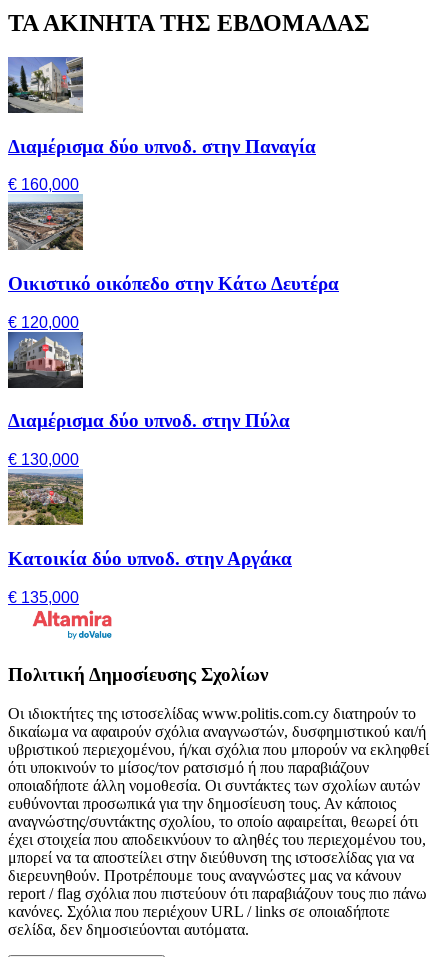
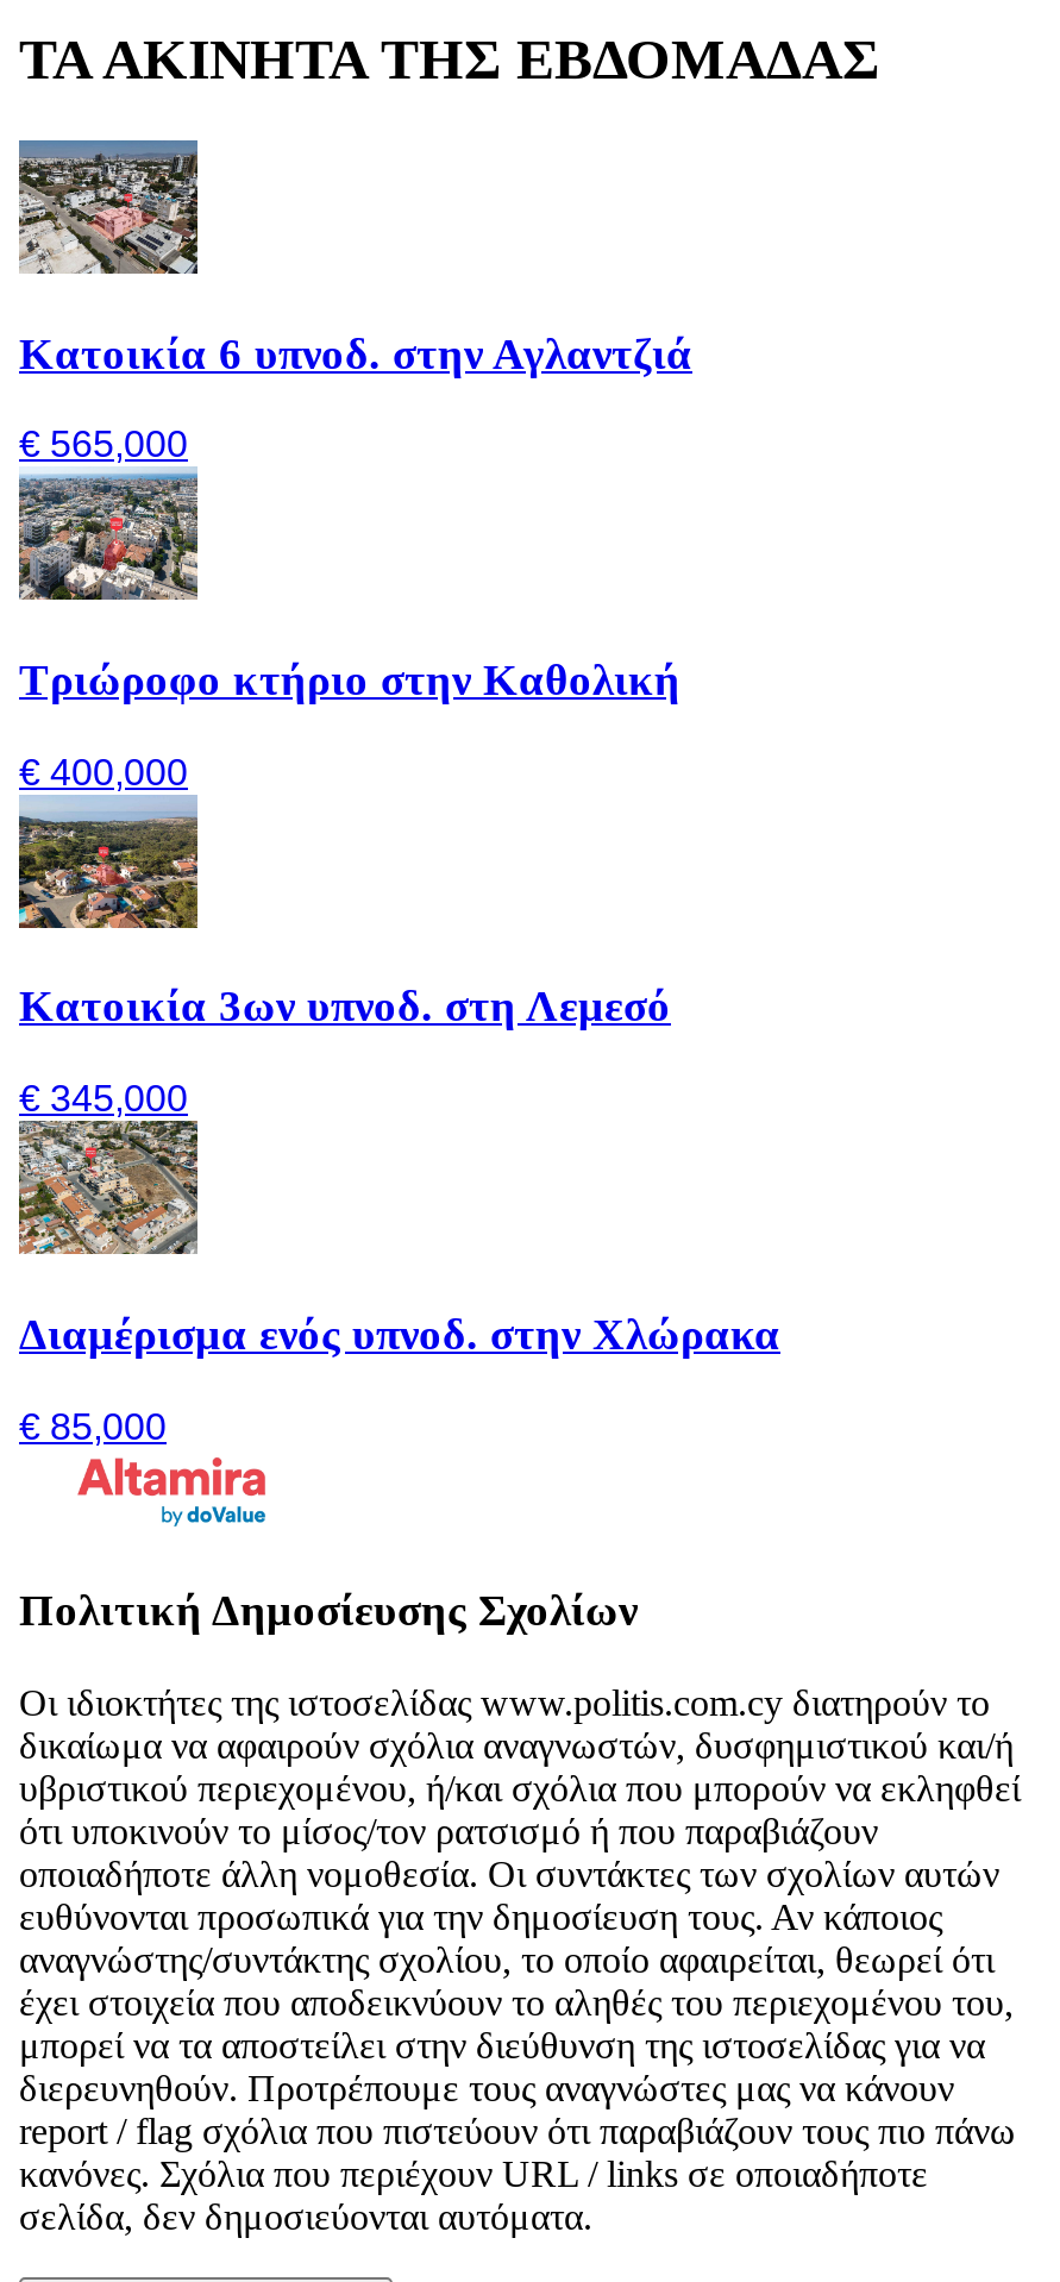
[7,57,316,157] [image] | Διαμέρισμα δύο υπνοδ. στην Παναγία -> [17,140,692,377] [image] | Κατοικία 6 υπνοδ. στην Αγλαντζιά
[8,176,79,193] € 160,000 -> [19,424,188,465] € 565,000
[8,201,339,294] [image] | Οικιστικό οικόπεδο στην Κάτω Δευτέρα -> [17,483,680,704] [image] | Τριώροφο κτήριο στην Καθολική
[8,314,79,331] € 120,000 -> [19,751,188,792] € 400,000
[7,338,290,431] [image] | Διαμέρισμα δύο υπνοδ. στην Πύλα -> [17,809,671,1032] [image] | Κατοικία 3ων υπνοδ. στη Λεμεσό
[8,451,79,468] € 130,000 -> [19,1078,188,1119] € 345,000
[8,476,292,569] [image] | Κατοικία δύο υπνοδ. στην Αργάκα -> [19,1137,780,1358] [image] | Διαμέρισμα ενός υπνοδ. στην Χλώρακα
[8,589,79,606] € 135,000 -> [19,1405,167,1446] € 85,000

